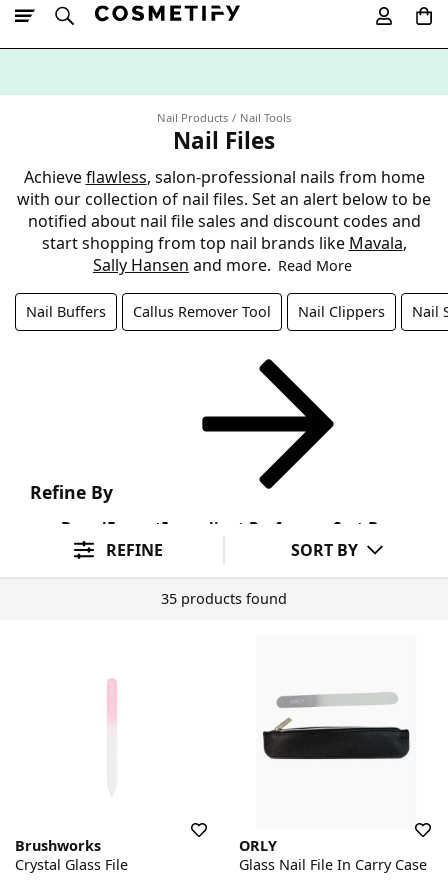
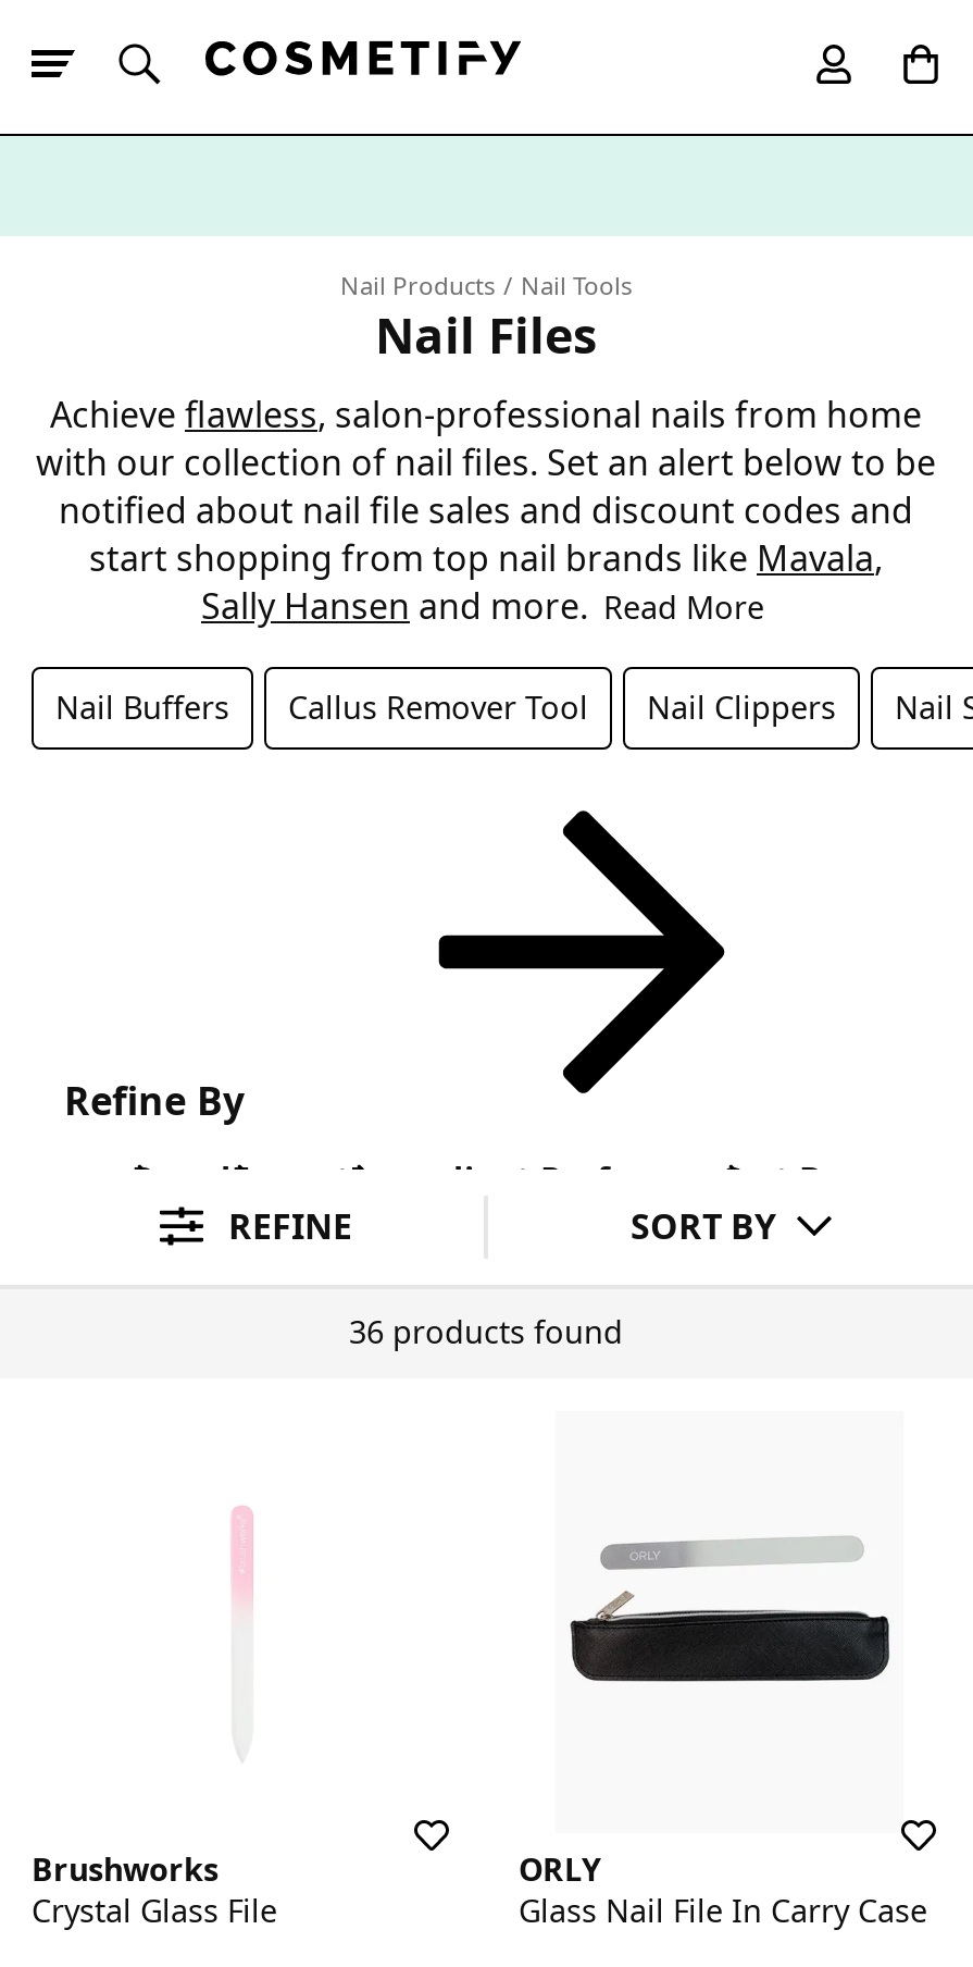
[161,589,287,608] 35 products found -> [349,1311,623,1353] 36 products found

